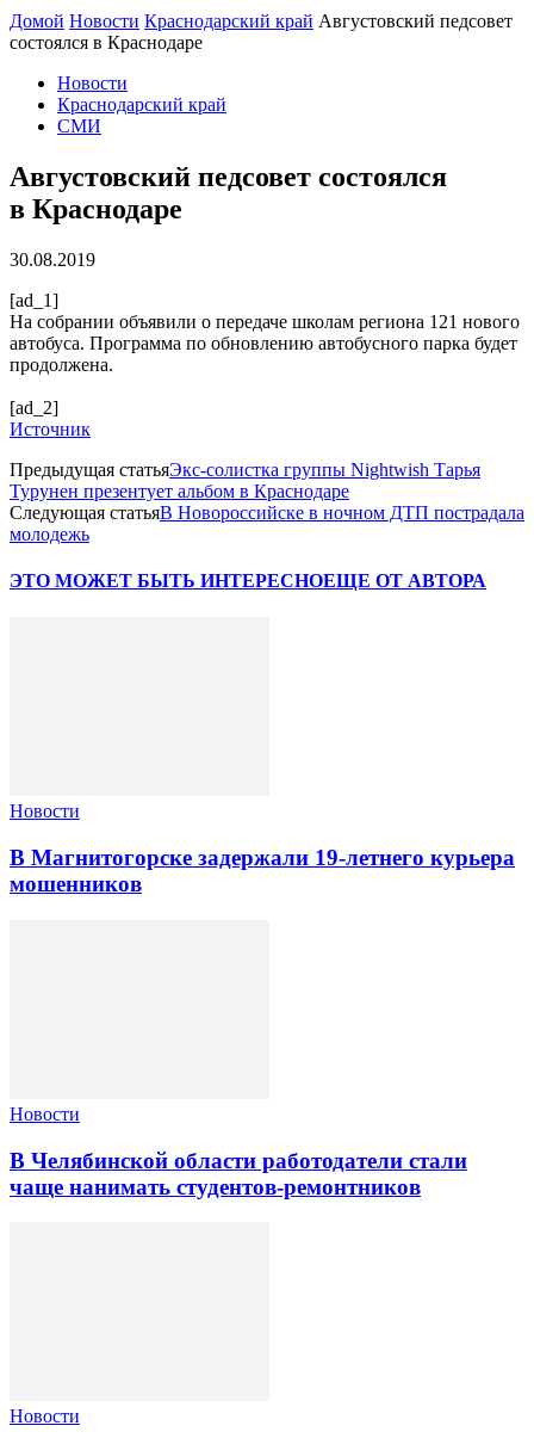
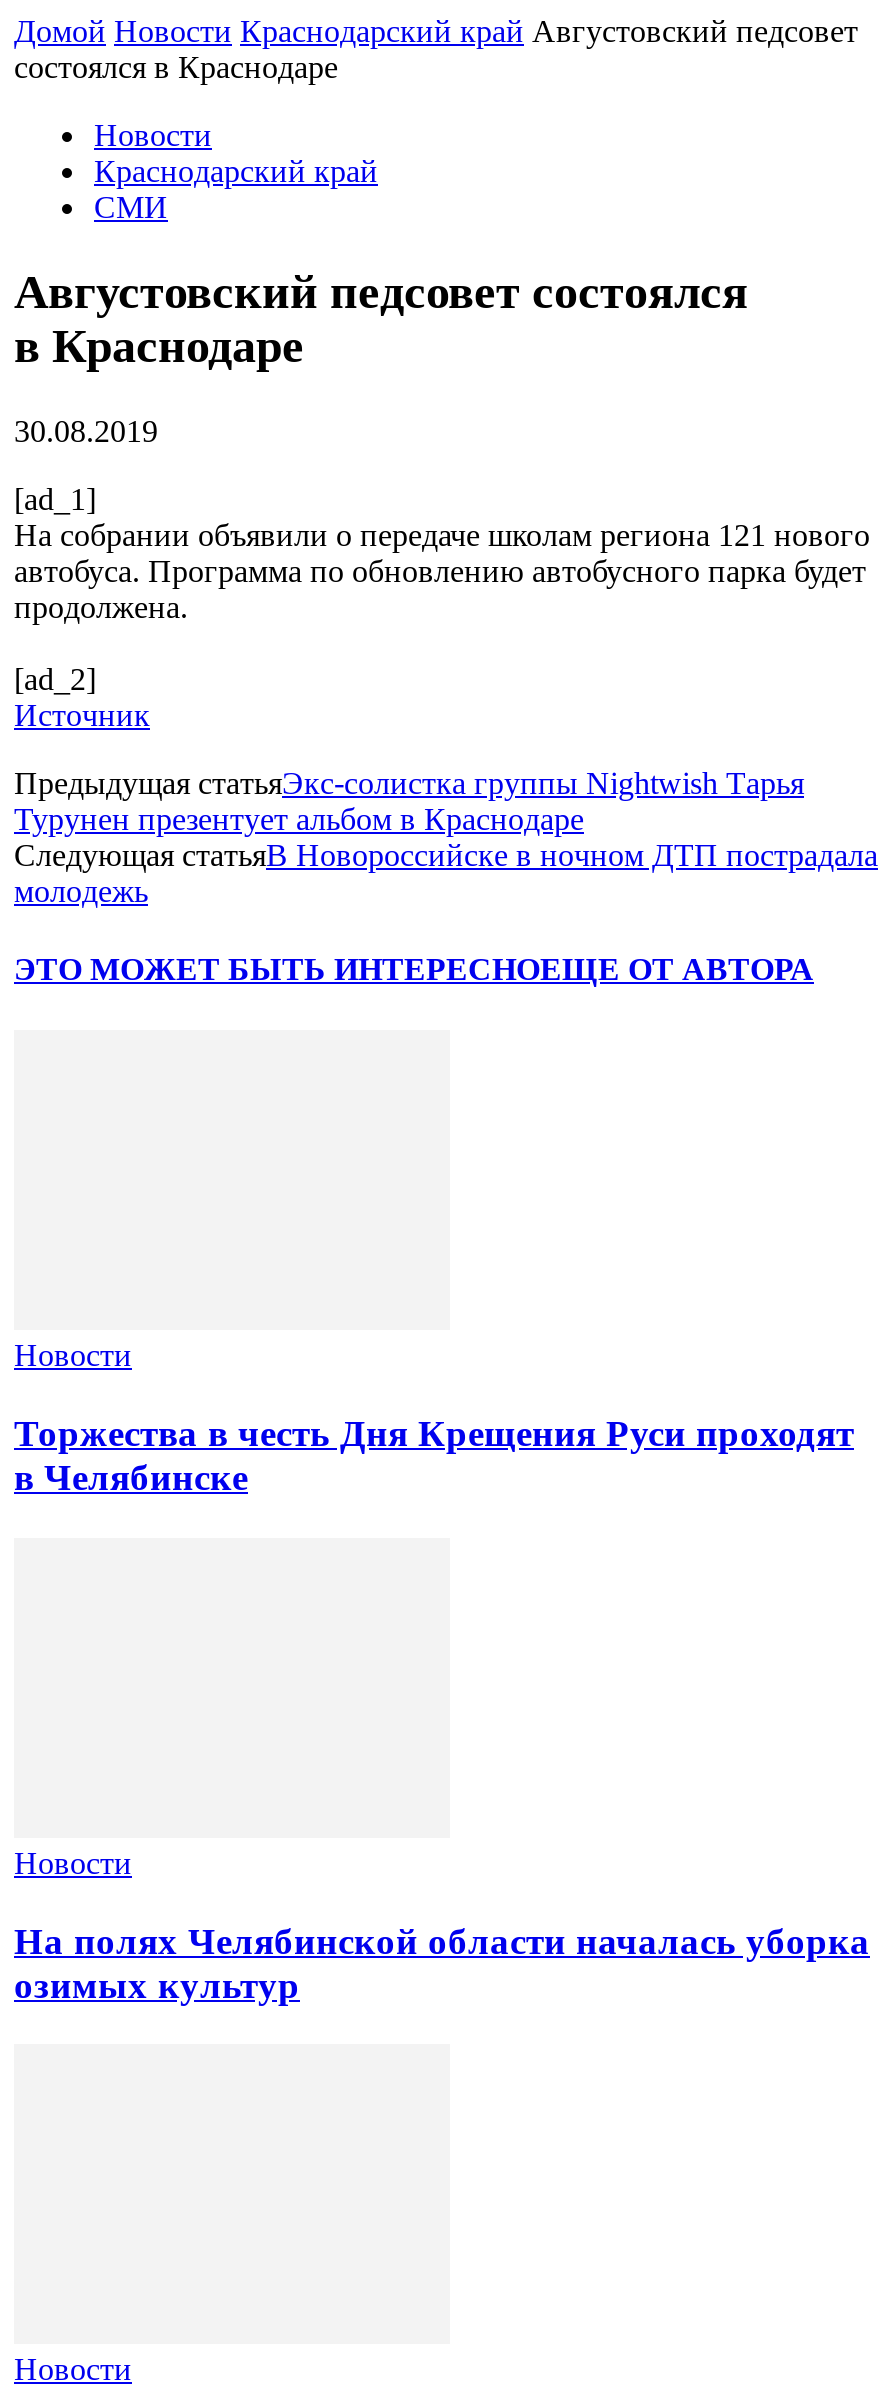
[10,845,515,896] В Магнитогорске задержали 19-летнего курьера | мошенников -> [14,1412,854,1498] Торжества в честь Дня Крещения Руси проходят | в Челябинске
[10,1147,467,1199] В Челябинской области работодатели стали | чаще нанимать студентов-ремонтников -> [14,1919,870,2005] На полях Челябинской области началась уборка | озимых культур

